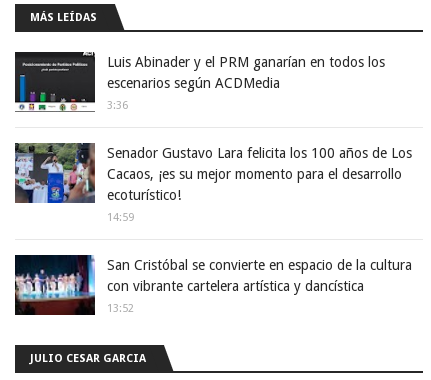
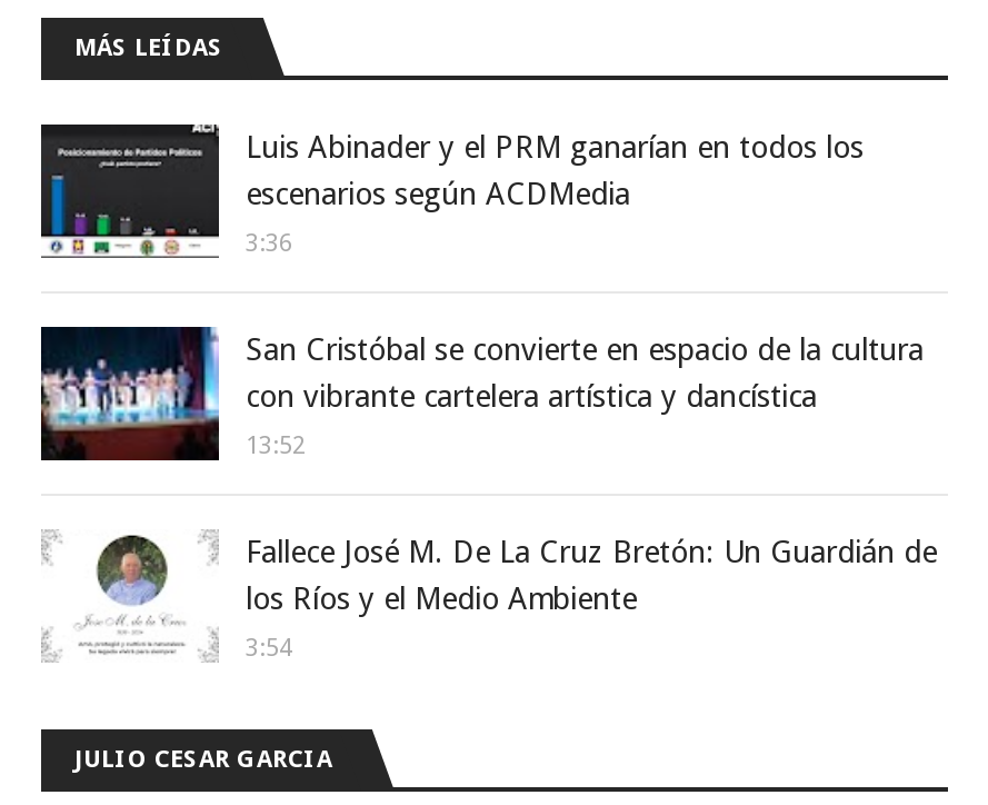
[14,142,412,224] [image] | Senador Gustavo Lara felicita los 100 años de Los | Cacaos, ¡es su mejor momento para el desarrollo | ecoturístico! | 14:59 -> none
moved [13,254,412,316] -> [37,325,924,463]: [image] | San Cristóbal se convierte en espacio de la cultura | con vibrante cartelera artística y dancística | 13:52
none -> [41,529,937,663] [image] | Fallece José M. De La Cruz Bretón: Un Guardián de | los Ríos y el Medio Ambiente | 3:54

